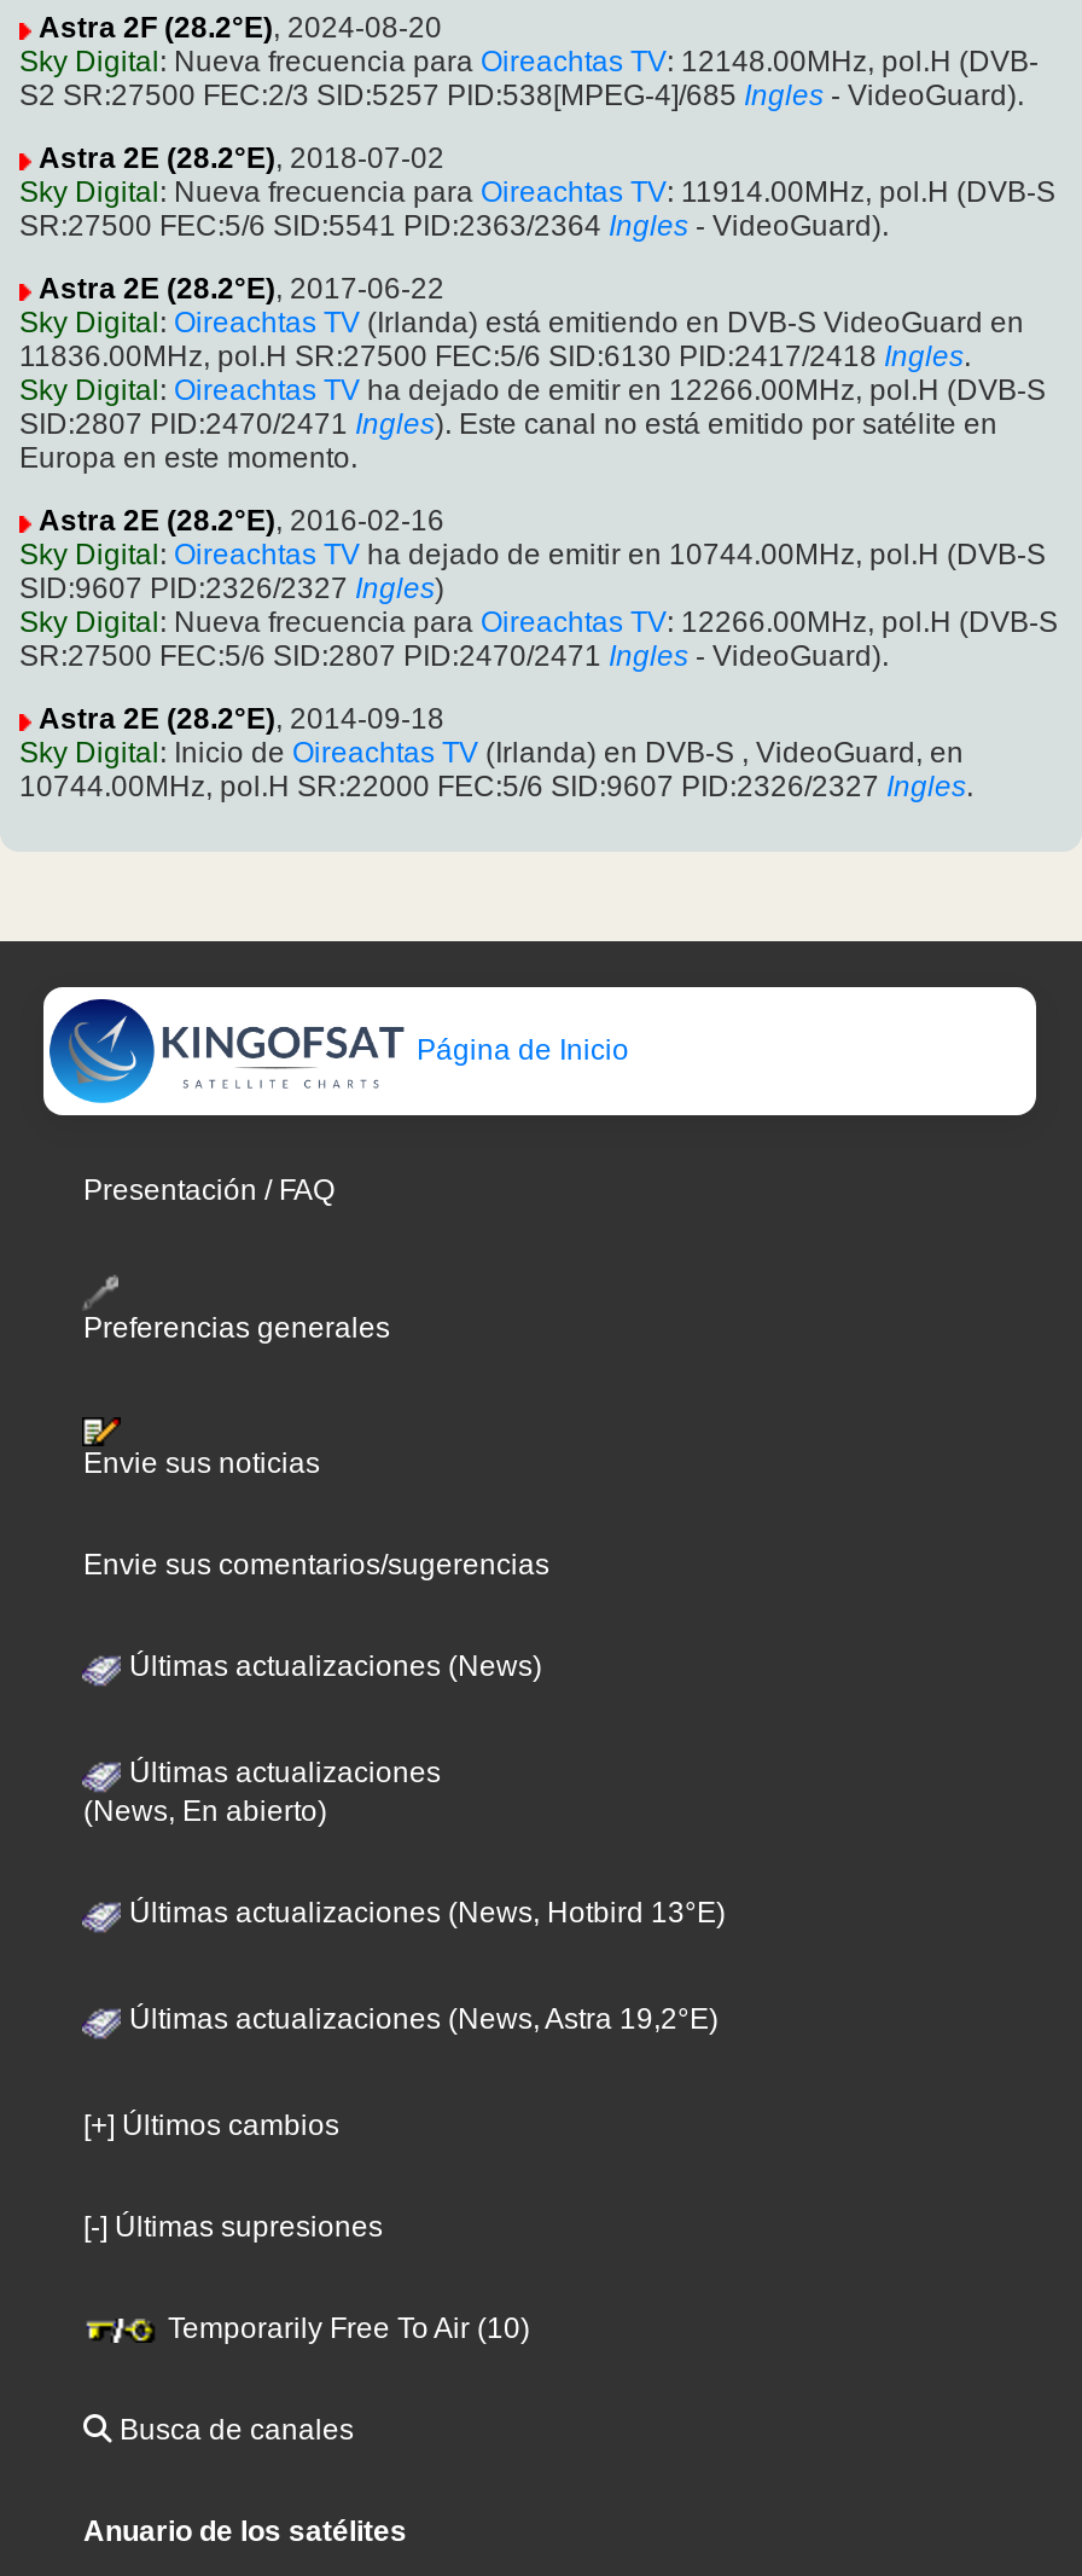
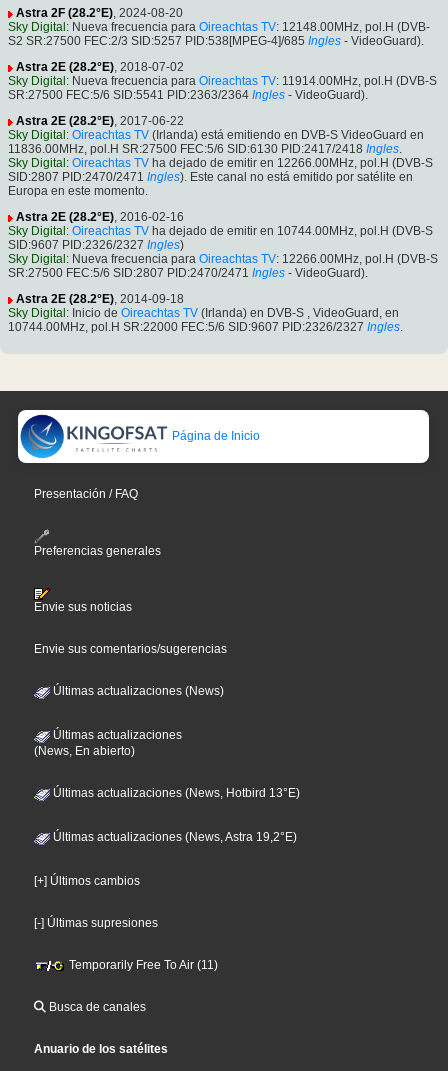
[160,2311,530,2345] Temporarily Free To Air (10) -> [66,958,218,972] Temporarily Free To Air (11)

